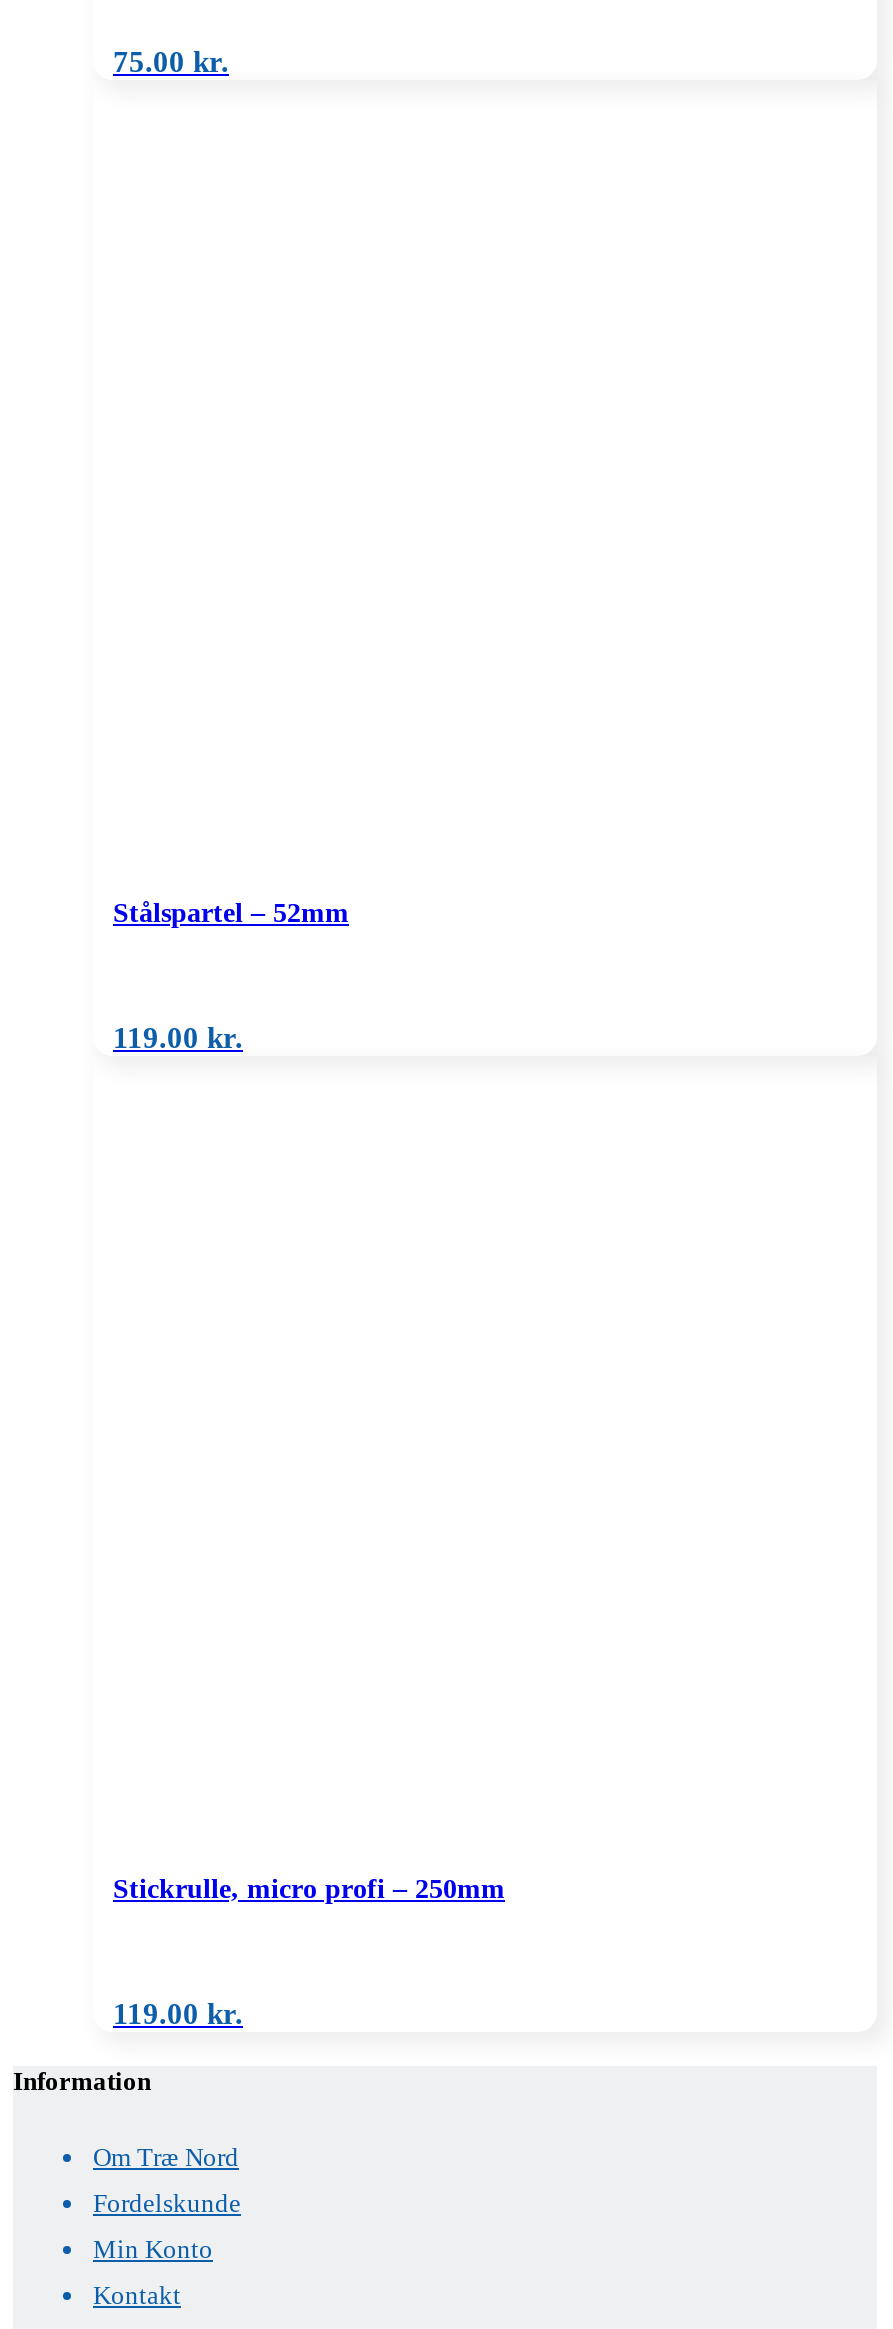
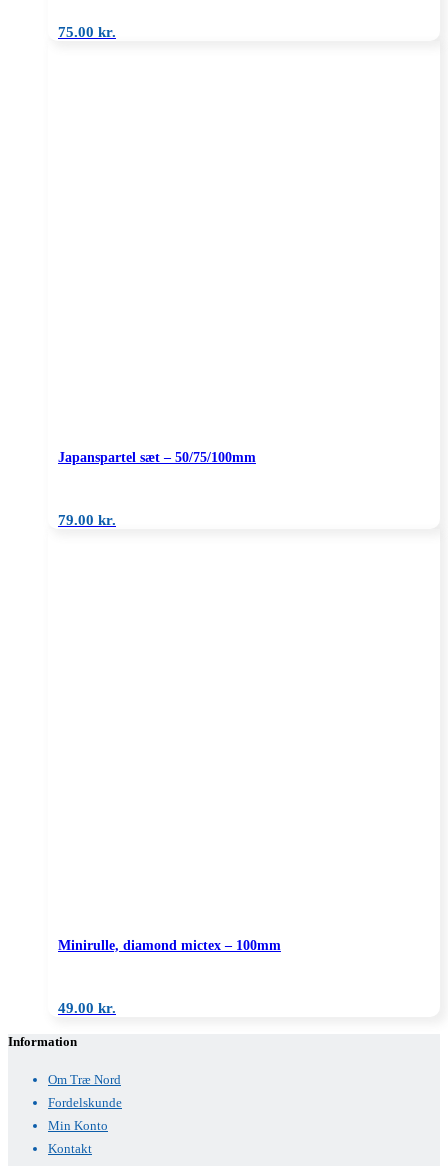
[113,899,349,929] Stålspartel – 52mm -> [58,450,256,465] Japanspartel sæt – 50/75/100mm
[113,1022,243,1054] 119.00 kr. -> [58,512,116,528] 79.00 kr.
[113,1875,505,1905] Stickrulle, micro profi – 250mm -> [58,938,281,953] Minirulle, diamond mictex – 100mm
[113,1998,243,2030] 119.00 kr. -> [58,1000,116,1016] 49.00 kr.

